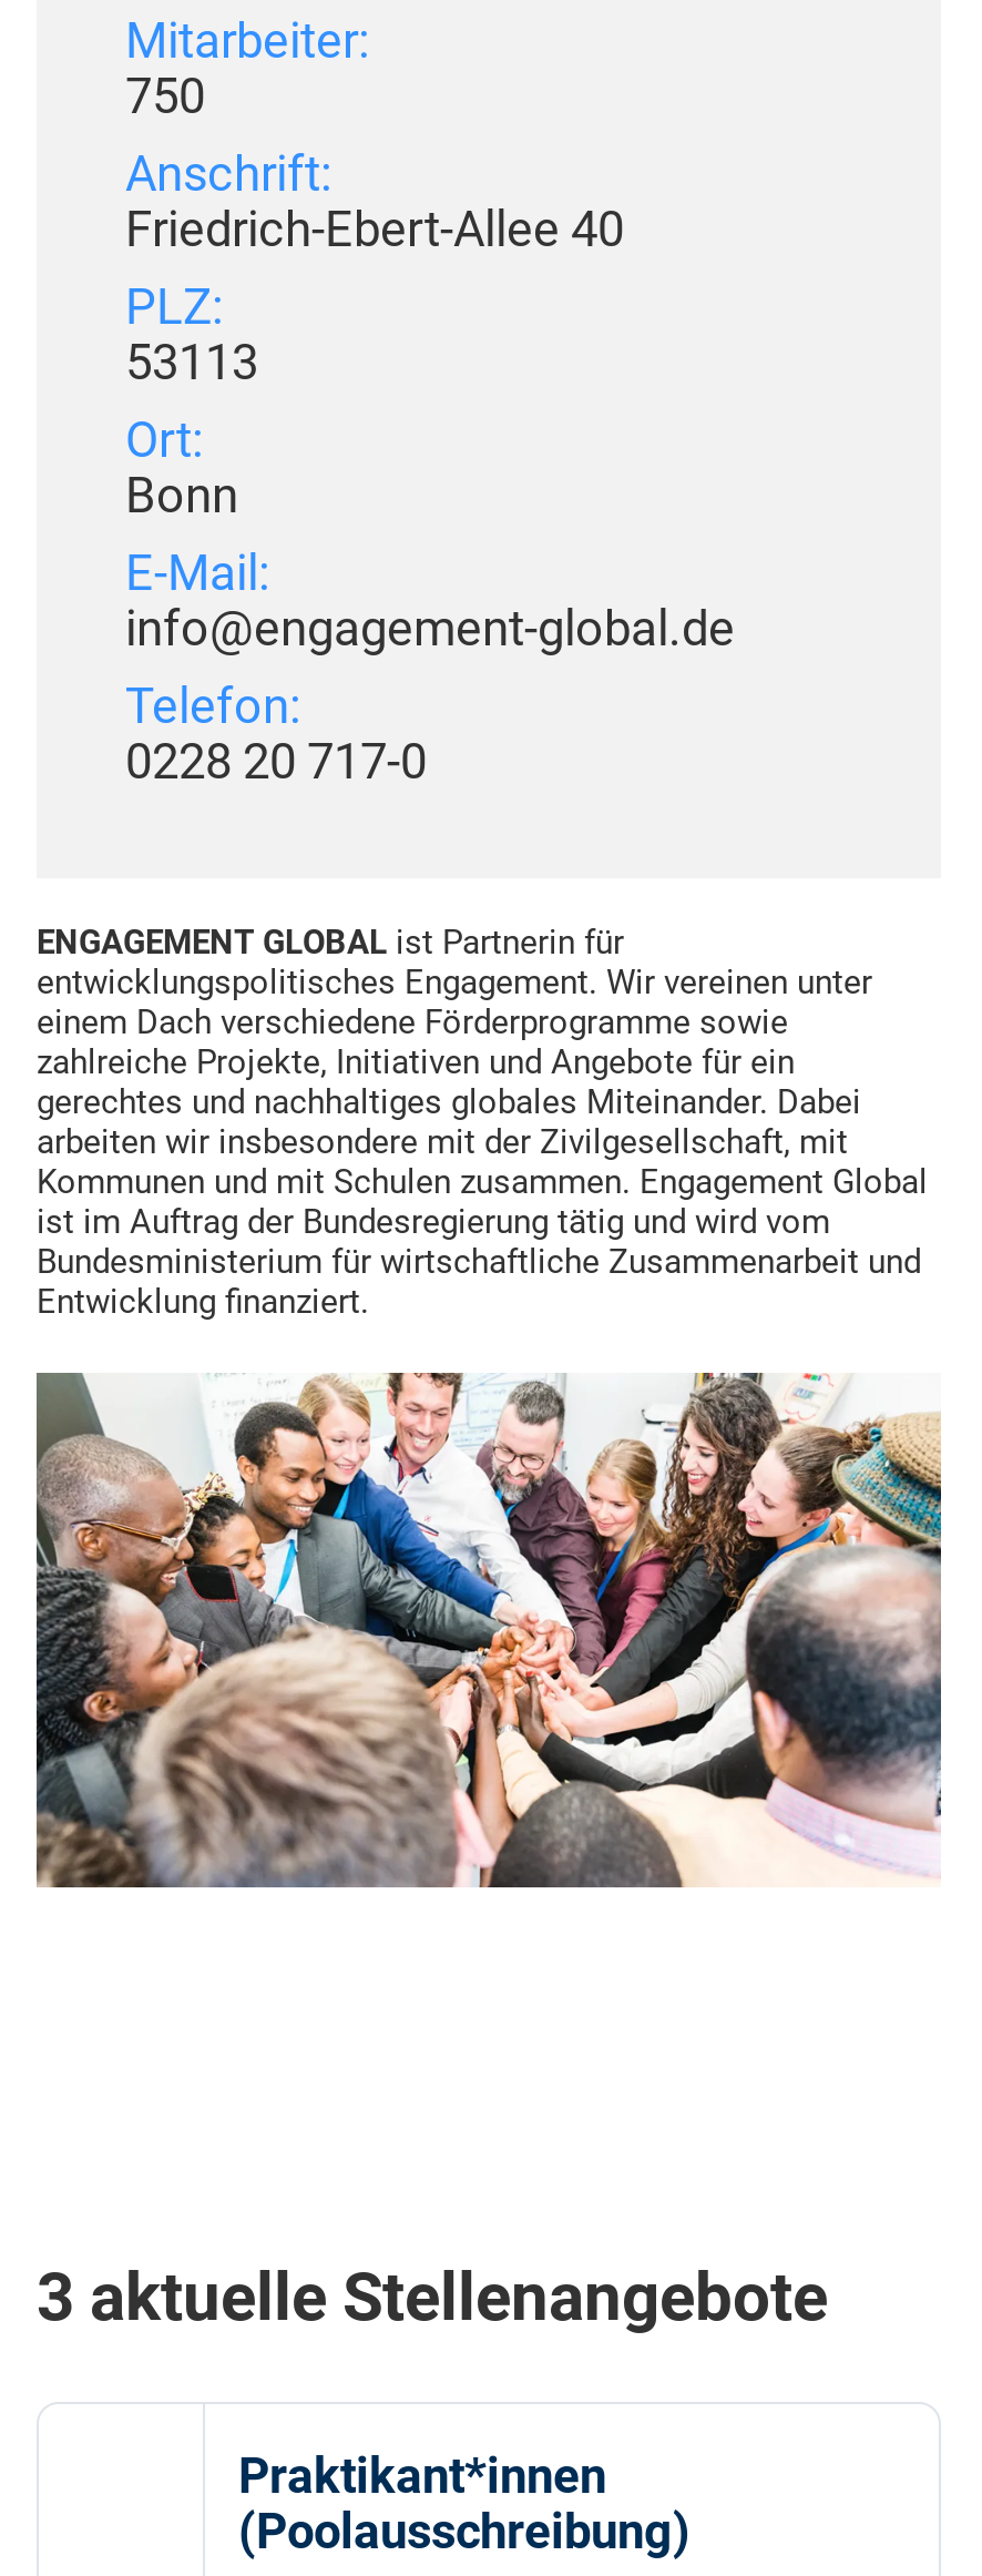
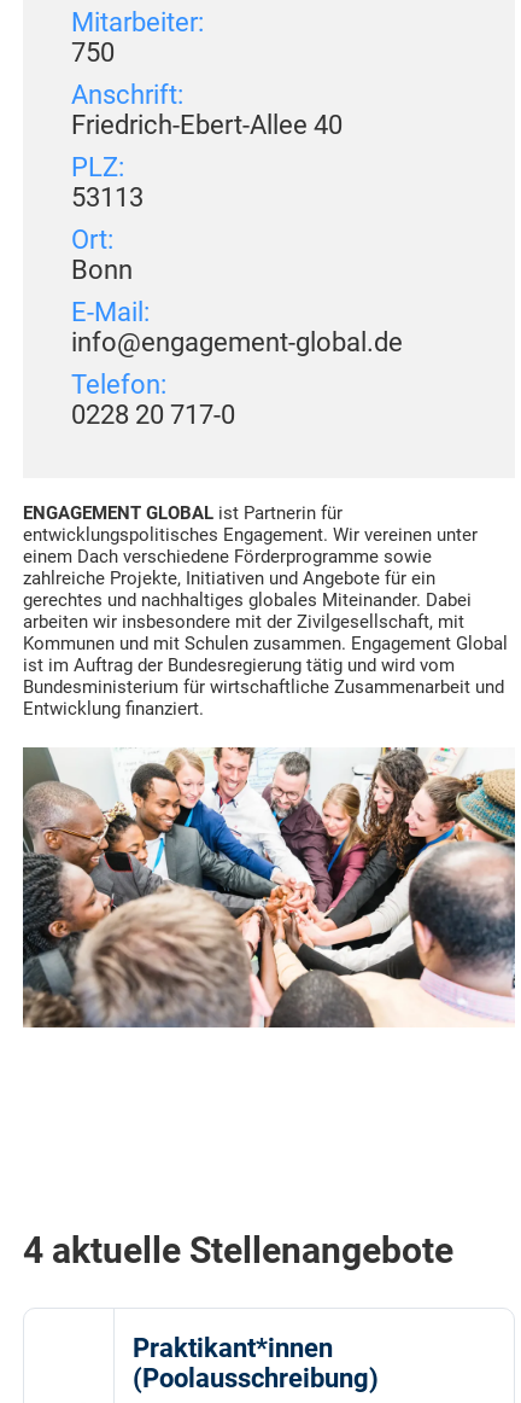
[37,2258,828,2335] 3 aktuelle Stellenangebote -> [23,1229,453,1271] 4 aktuelle Stellenangebote

